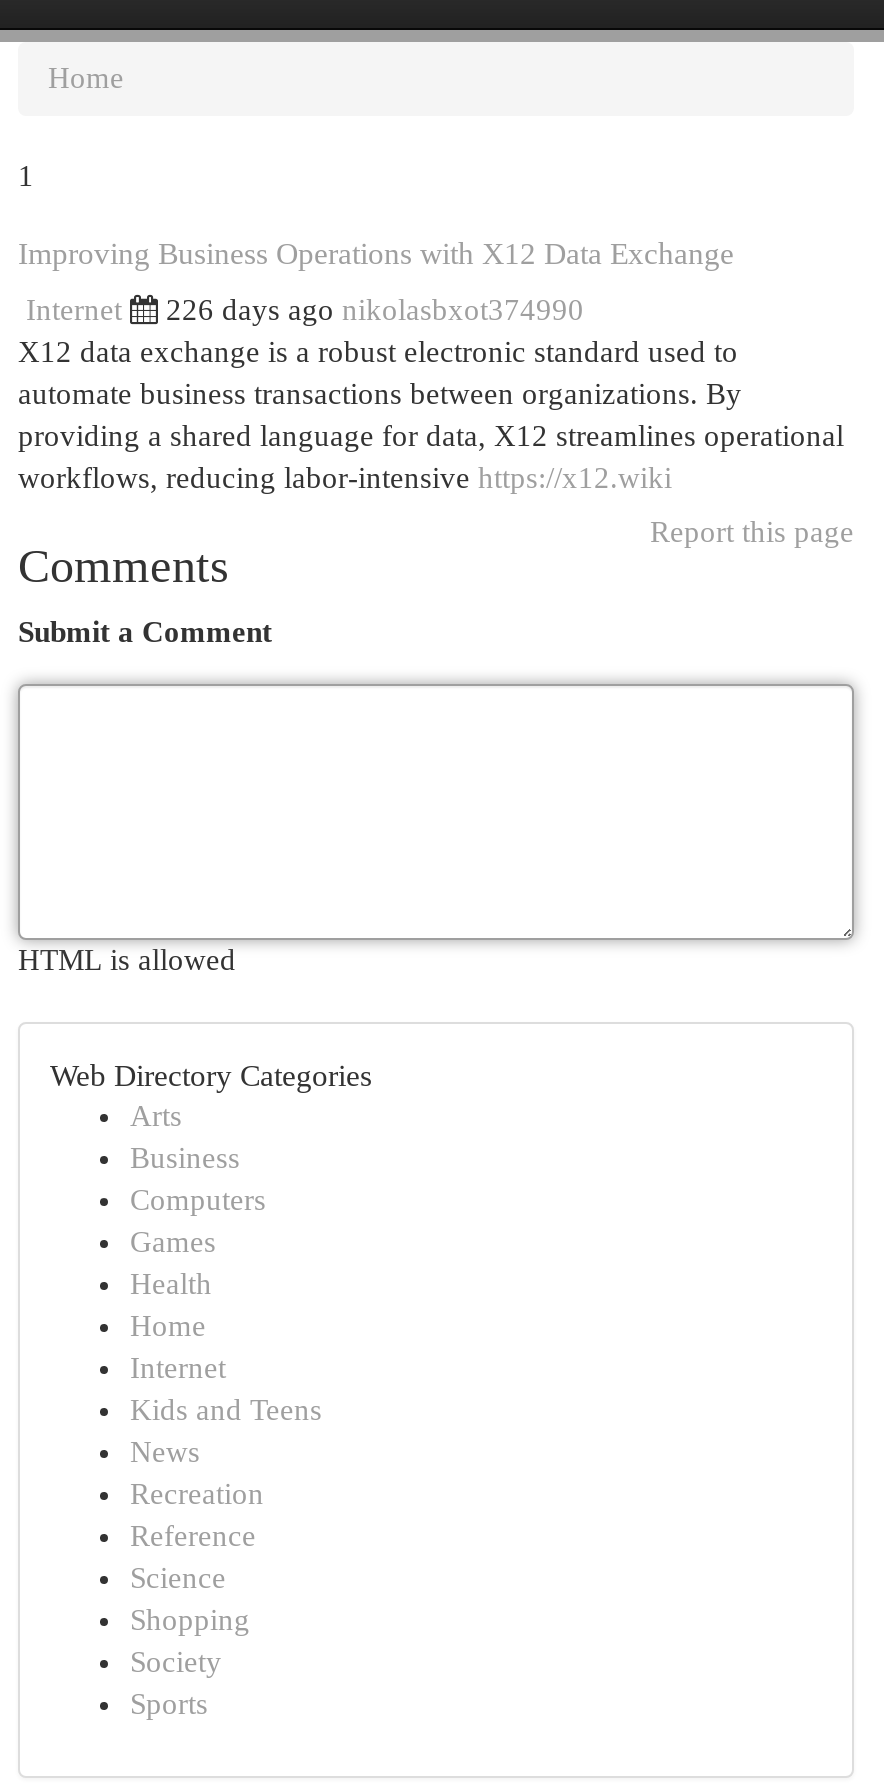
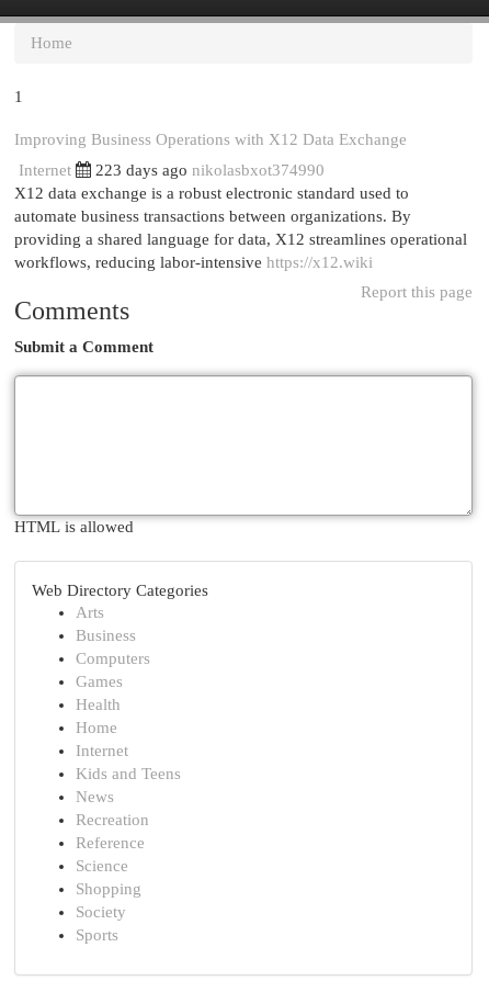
[166,294,584,326] 226 days ago nikolasbxot374990 -> [95,161,325,179] 223 days ago nikolasbxot374990

